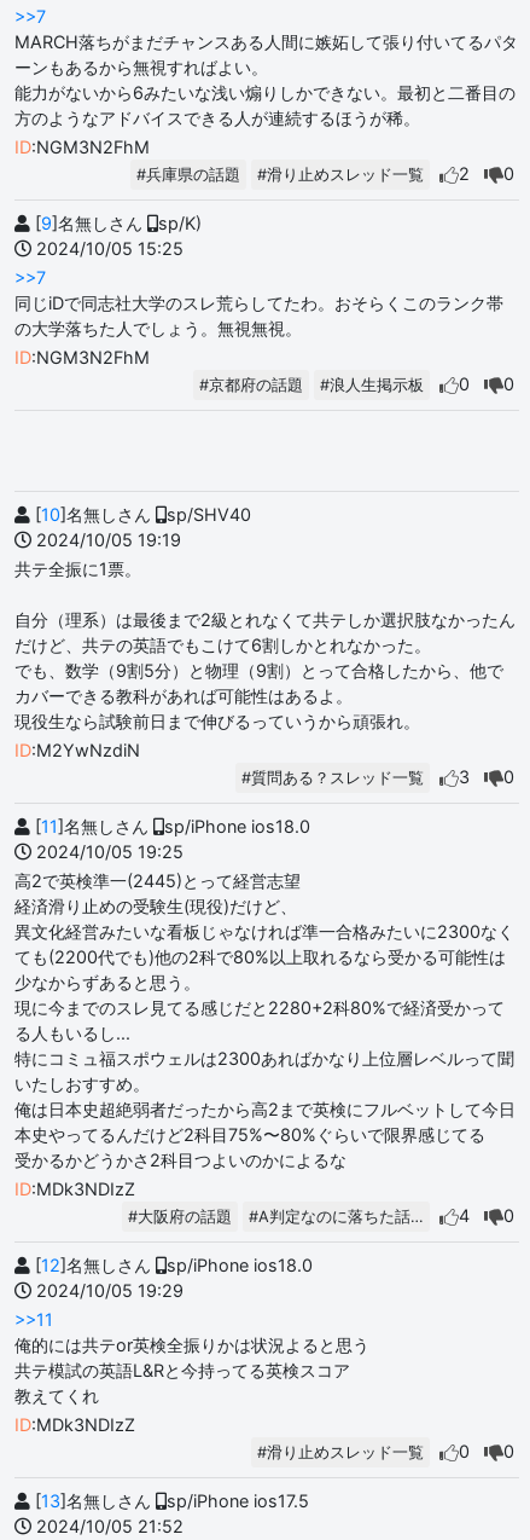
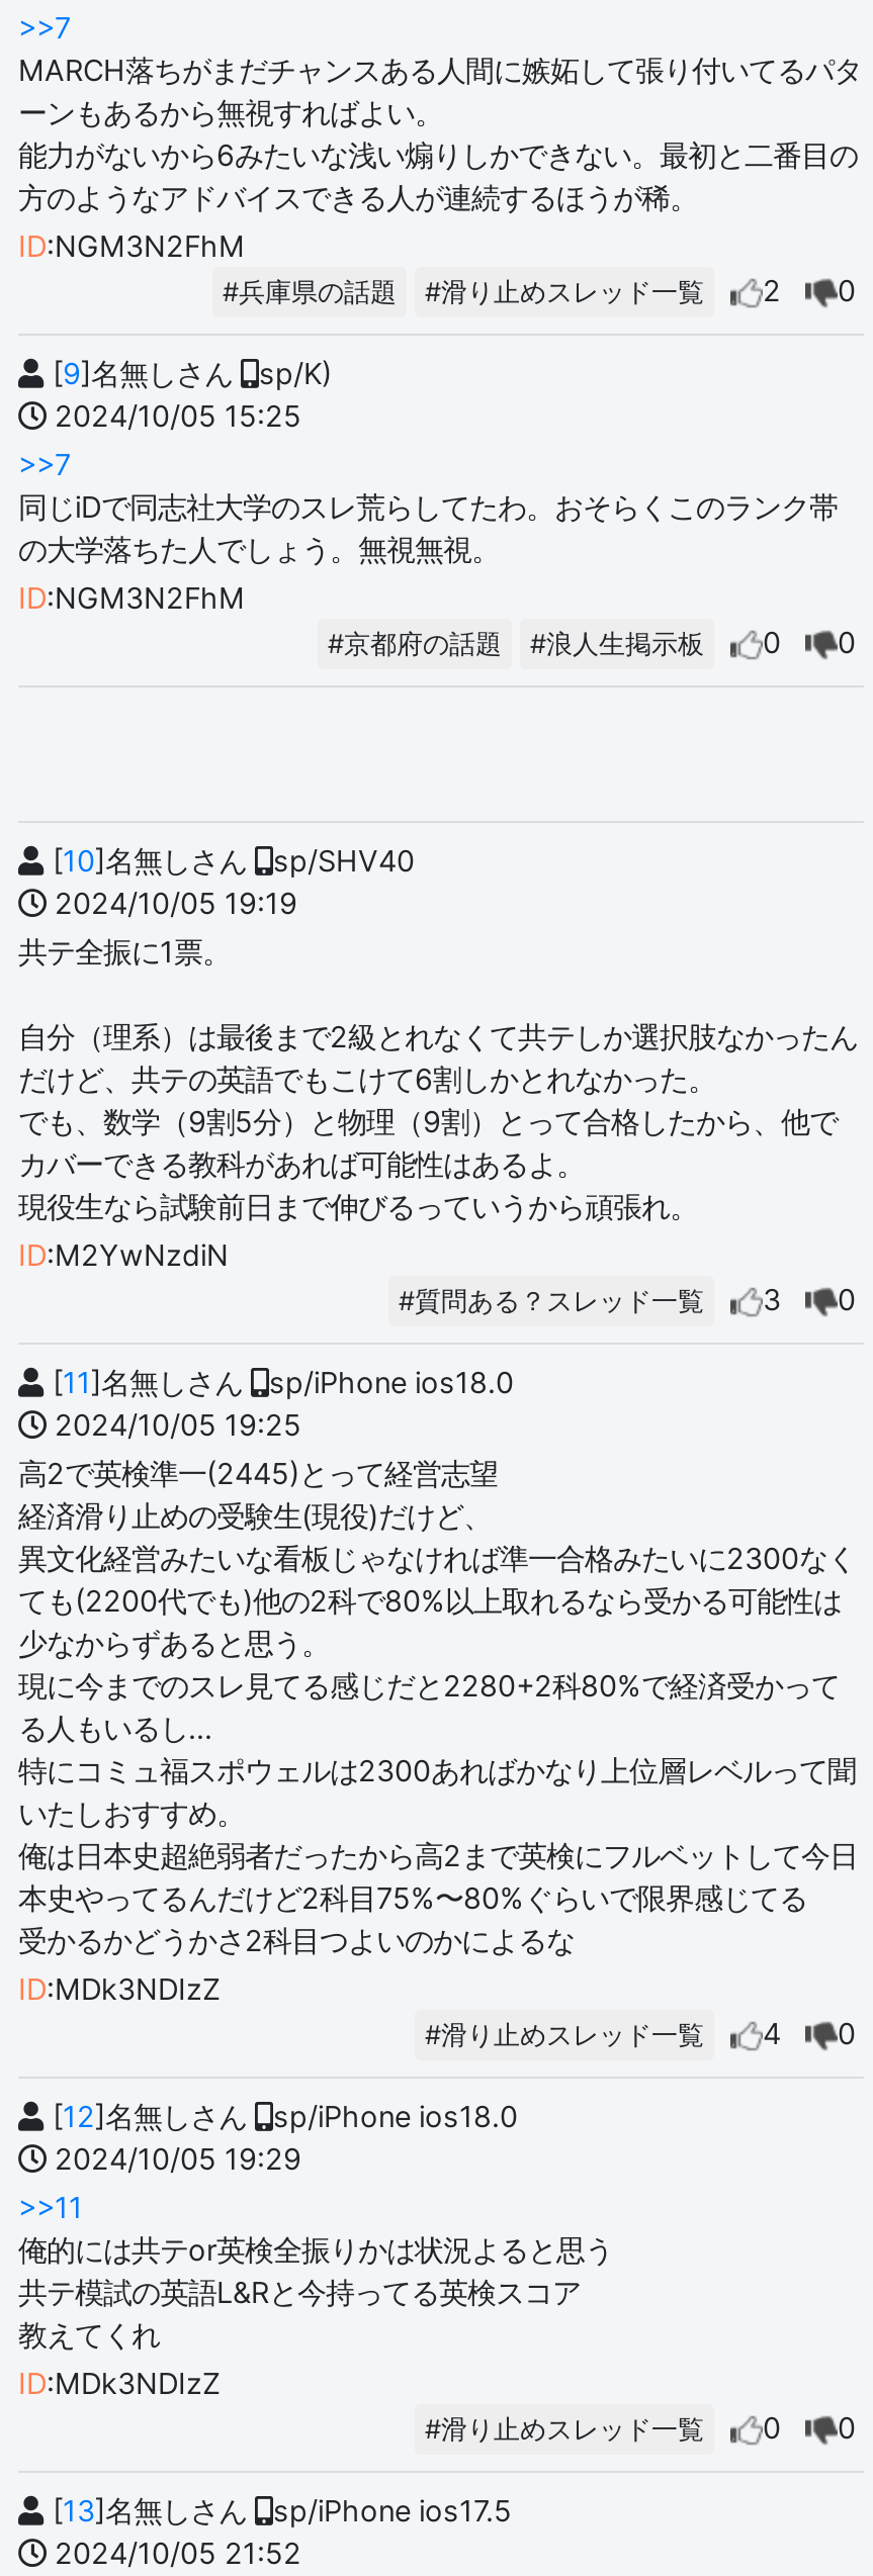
[128,1207,424,1225] #大阪府の話題 | #A判定なのに落ちた話… -> [425,2019,704,2049] #滑り止めスレッド一覧

